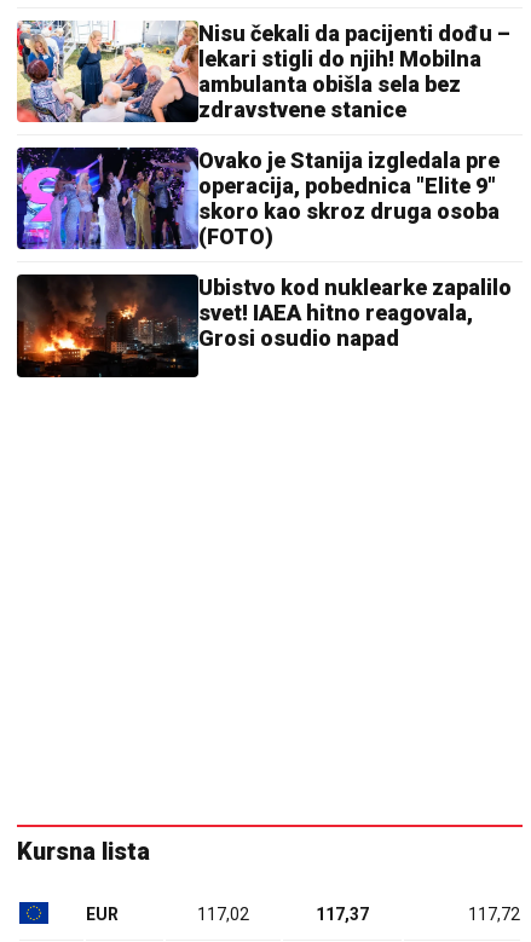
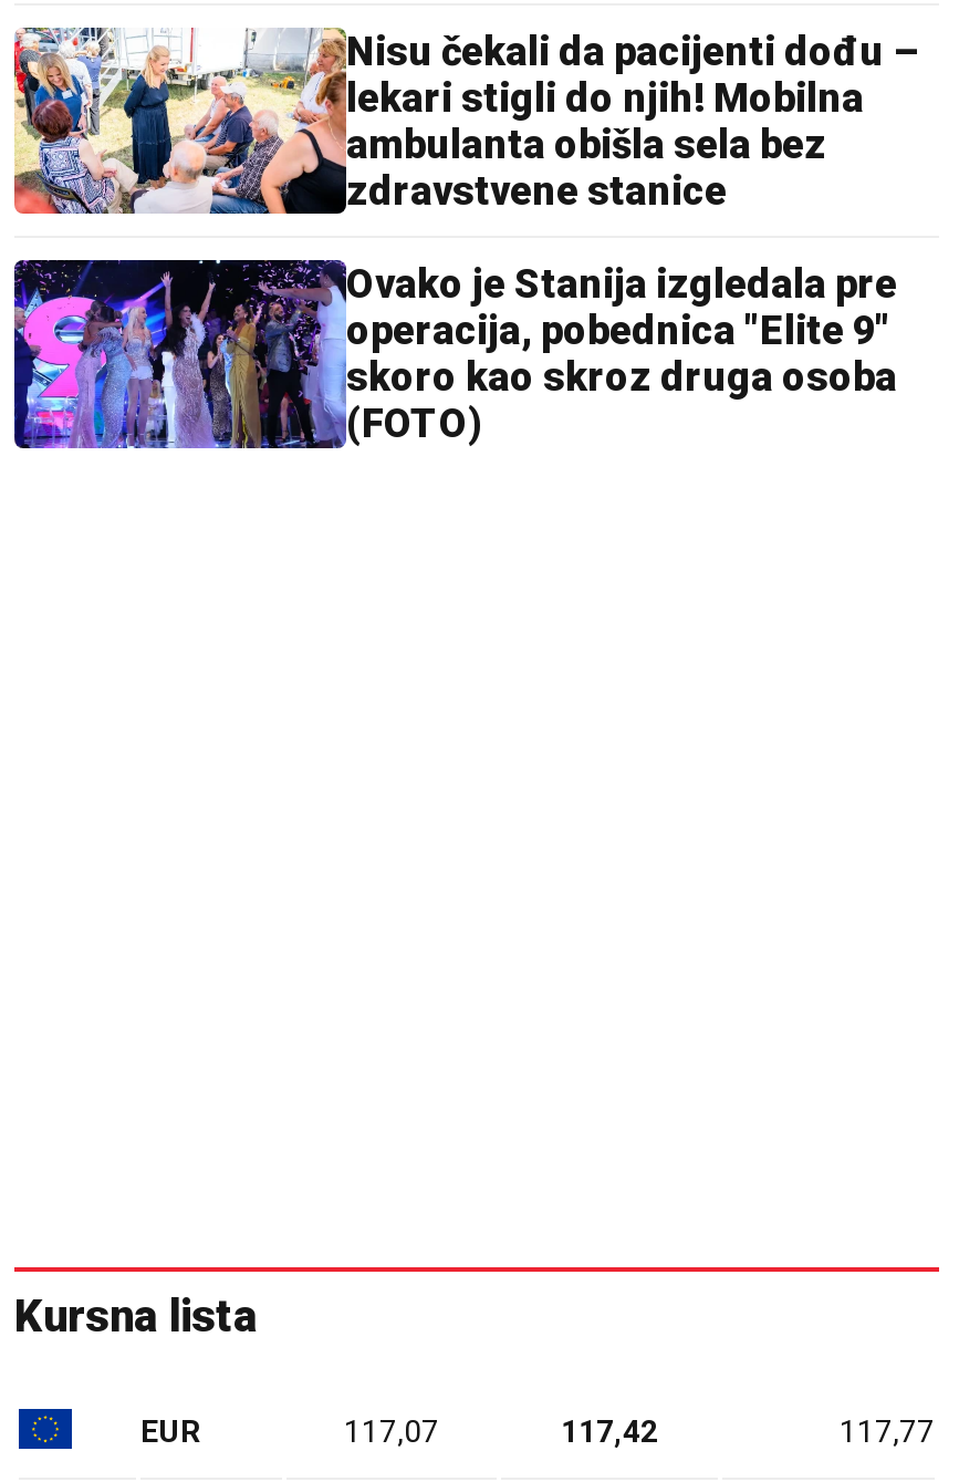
[16,273,512,378] [image] | Ubistvo kod nuklearke zapalilo | svet! IAEA hitno reagovala, | Grosi osudio napad -> none
[197,904,249,923] 117,02 -> [344,1413,439,1448] 117,07
[316,904,369,923] 117,37 -> [561,1413,658,1448] 117,42
[468,904,520,923] 117,72 -> [840,1413,935,1448] 117,77

